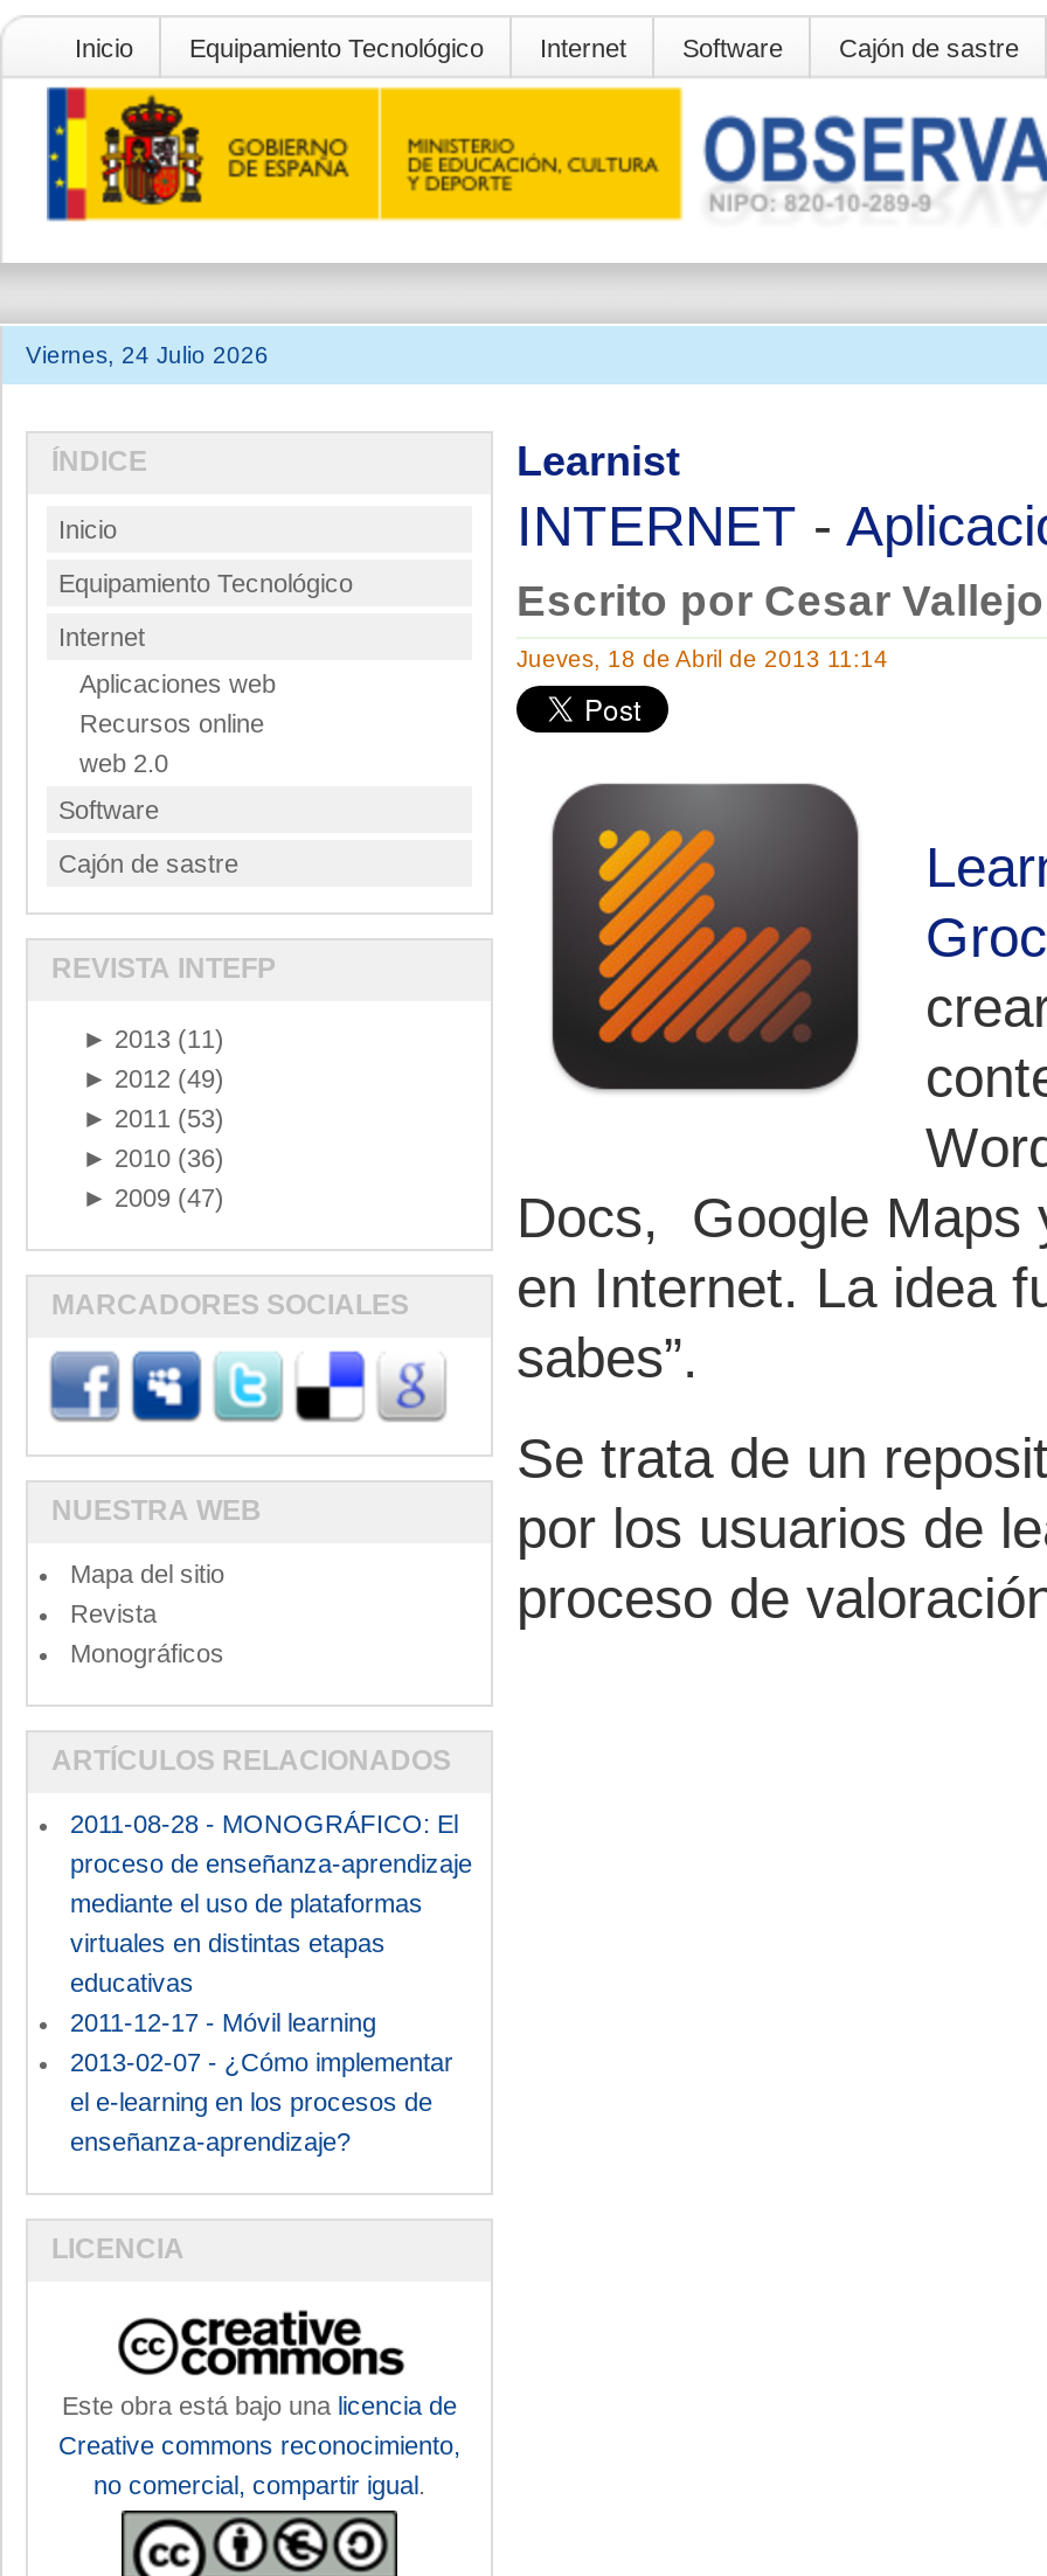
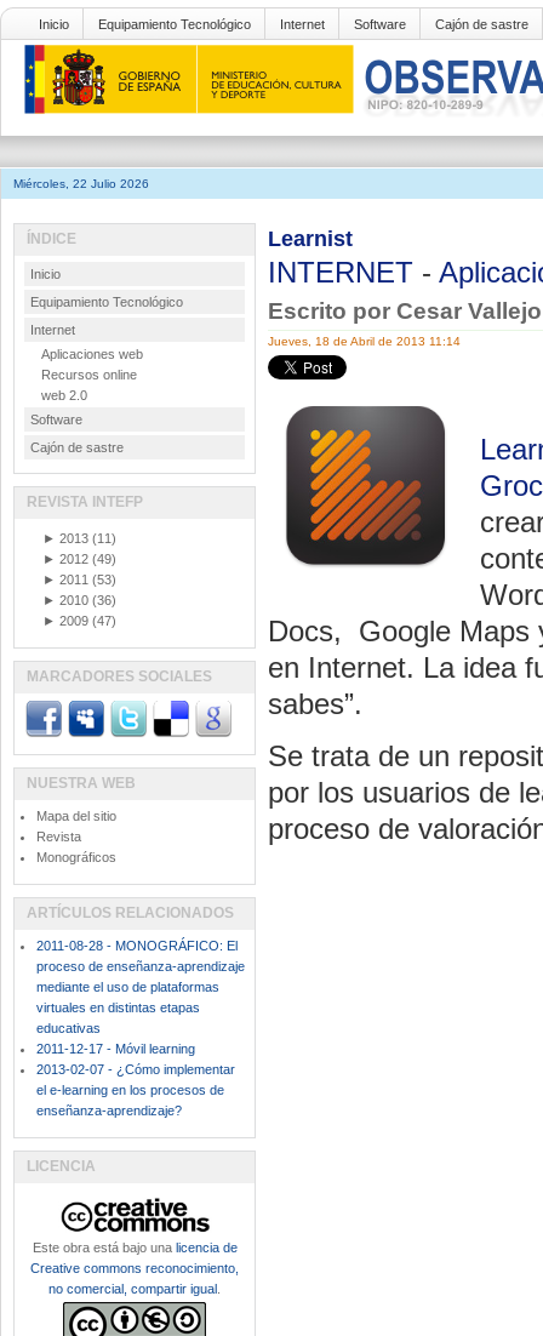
[26,342,269,368] Viernes, 24 Julio 2026 -> [13,177,149,190] Miércoles, 22 Julio 2026

